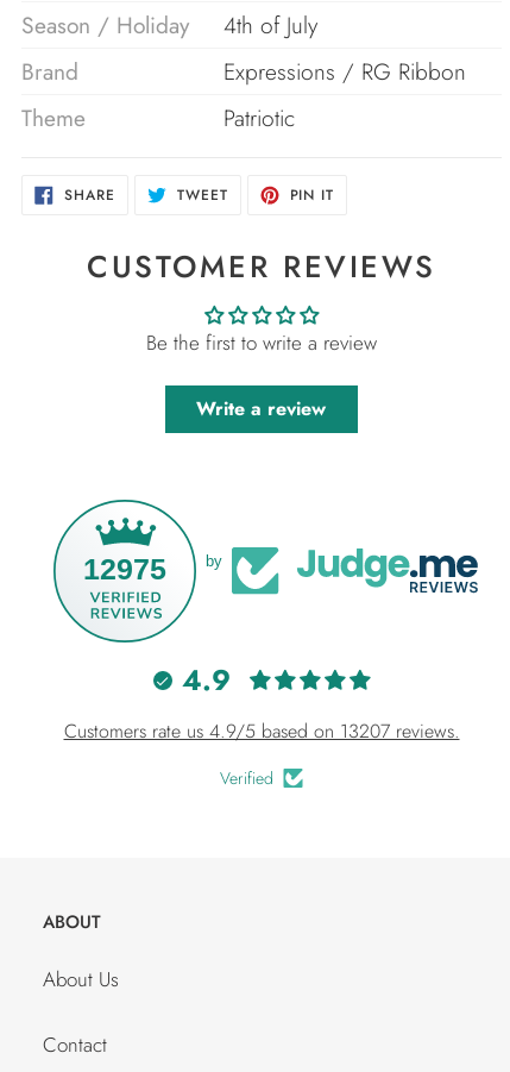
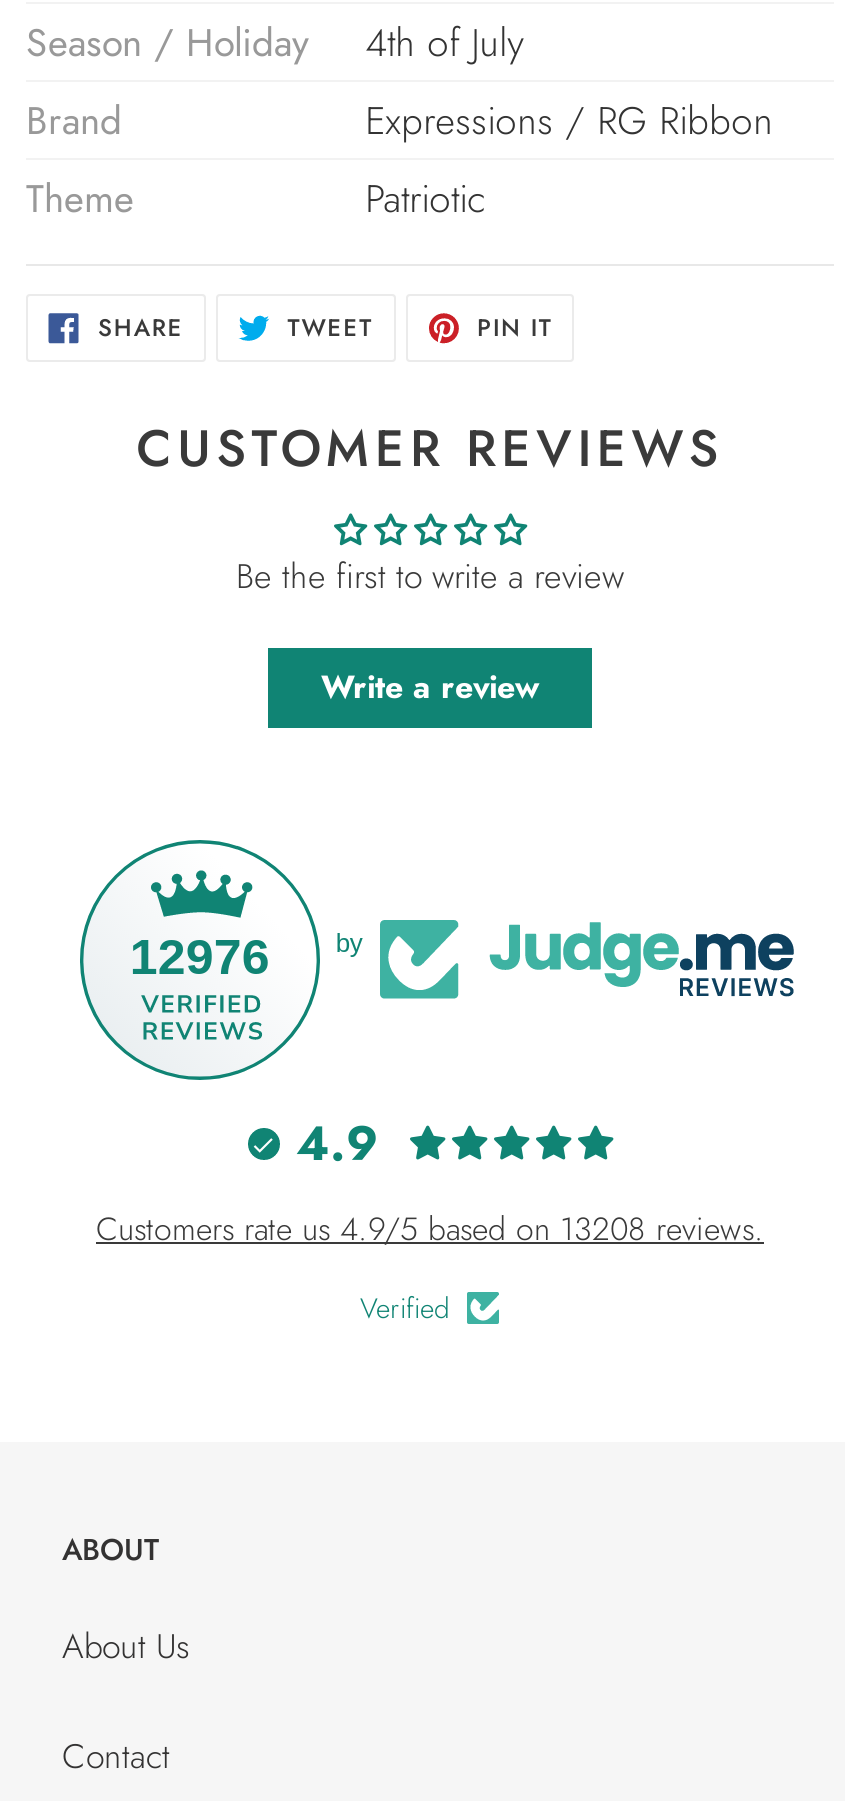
[83,552,166,585] 12975 -> [130,927,270,983] 12976
[64,717,459,744] Customers rate us 4.9/5 based on 13207 reviews. -> [96,1205,764,1251] Customers rate us 4.9/5 based on 13208 reviews.

